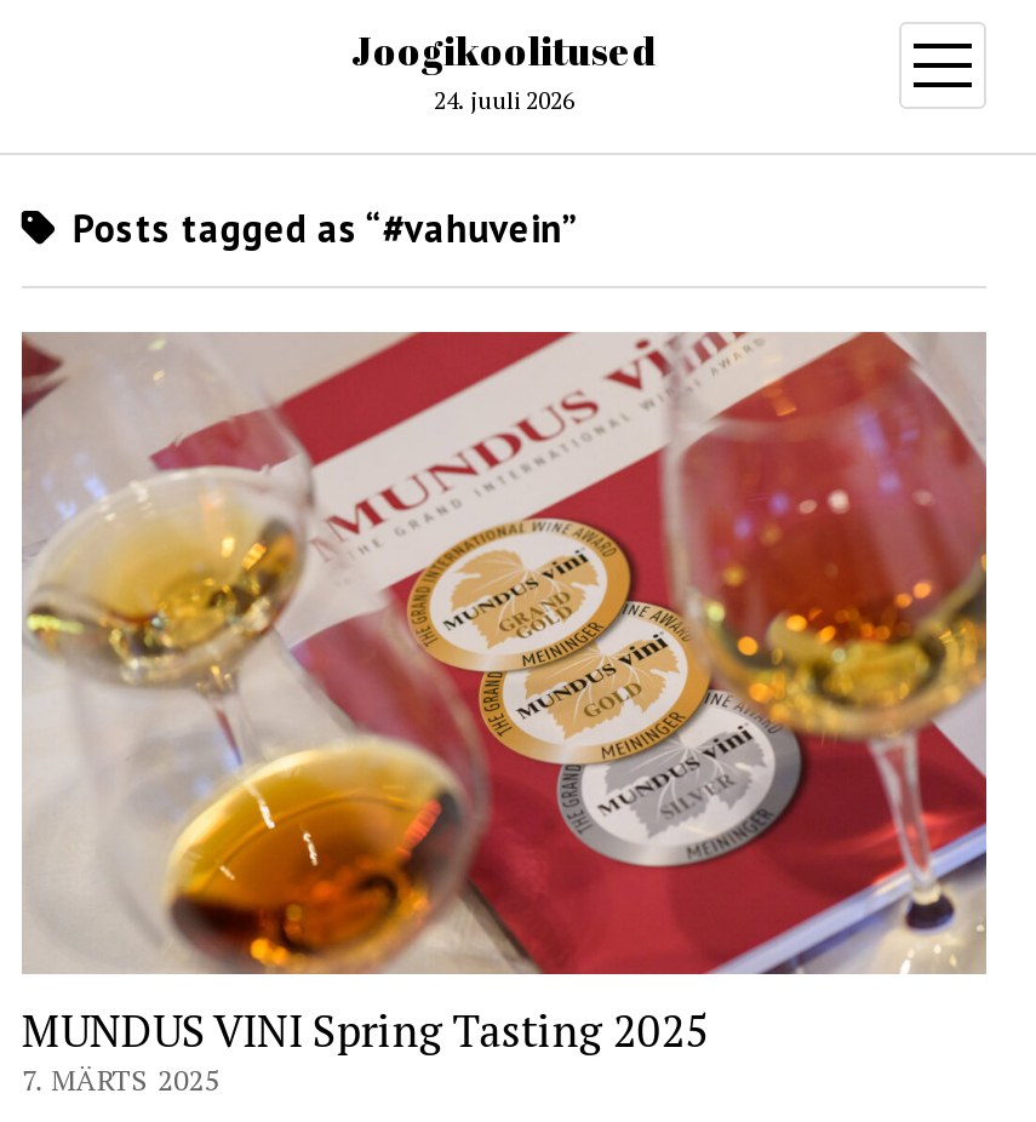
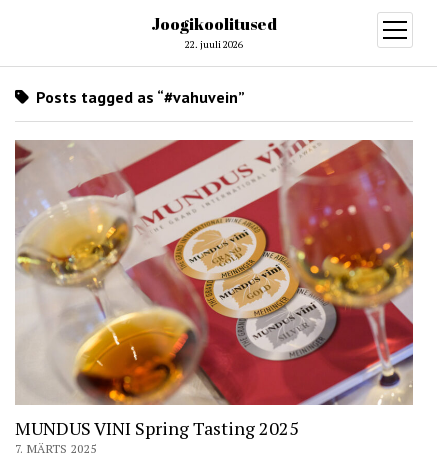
[434,85,574,116] 24. juuli 2026 -> [185,38,243,51] 22. juuli 2026

